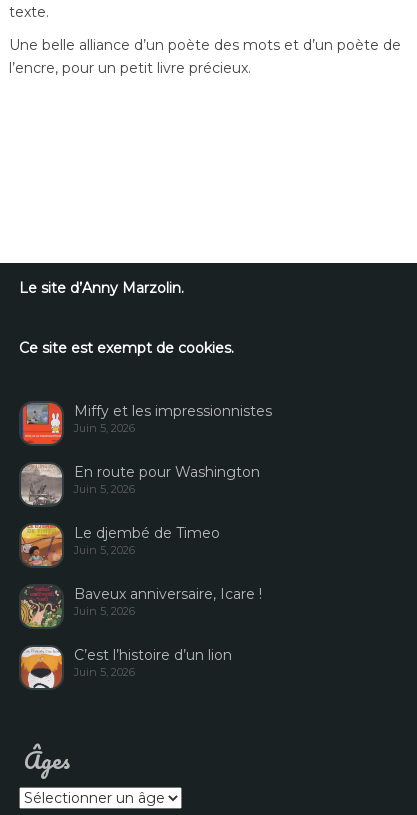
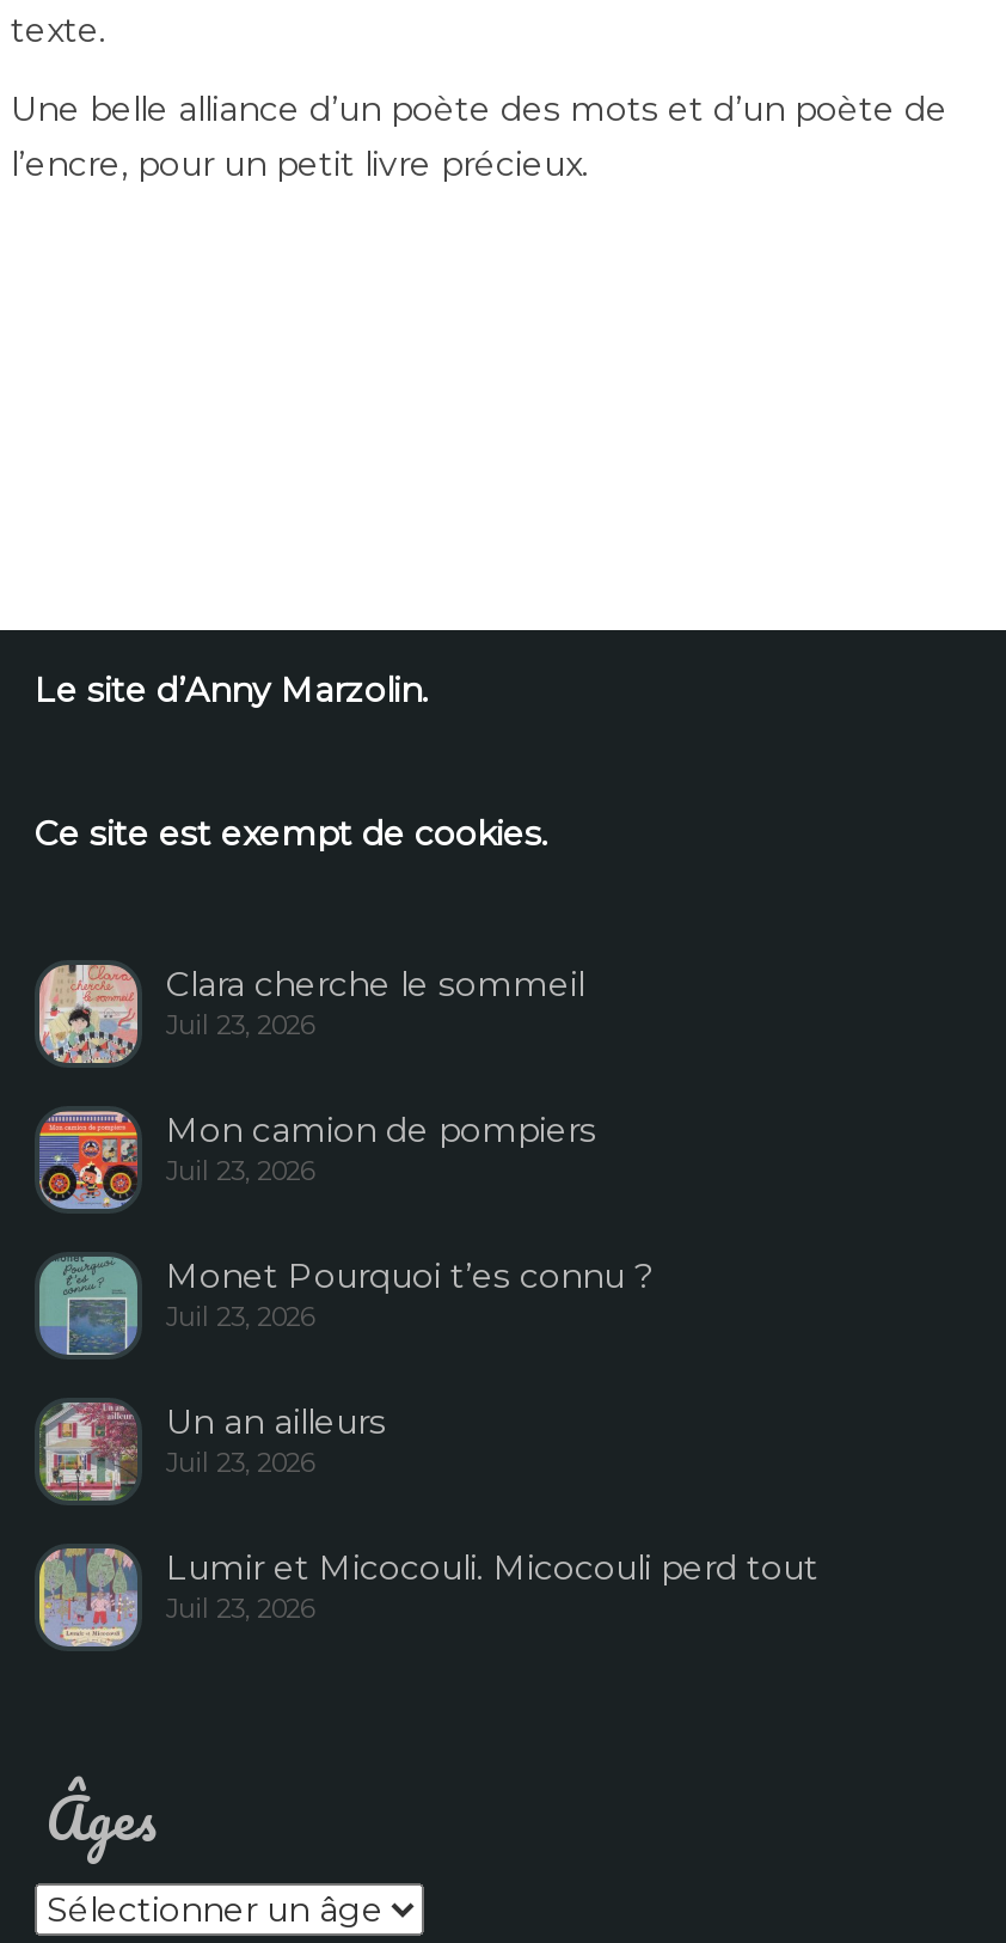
[21,402,272,445] [image] | Miffy et les impressionnistes | Juin 5, 2026 -> [37,962,584,1064] [image] | Clara cherche le sommeil | Juil 23, 2026
[21,463,260,505] [image] | En route pour Washington | Juin 5, 2026 -> [39,1108,596,1210] [image] | Mon camion de pompiers | Juil 23, 2026
[20,524,220,567] [image] | Le djembé de Timeo | Juin 5, 2026 -> [37,1254,654,1356] [image] | Monet Pourquoi t’es connu ? | Juil 23, 2026
[21,585,262,627] [image] | Baveux anniversaire, Icare ! | Juin 5, 2026 -> [39,1399,386,1502] [image] | Un an ailleurs | Juil 23, 2026
[20,646,232,688] [image] | C’est l’histoire d’un lion | Juin 5, 2026 -> [37,1545,818,1648] [image] | Lumir et Micocouli. Micocouli perd tout | Juil 23, 2026

